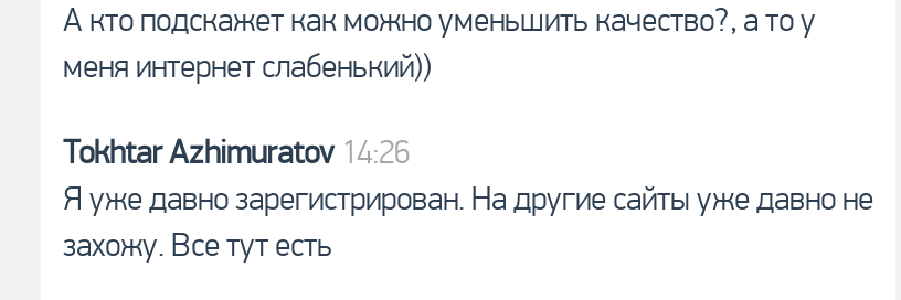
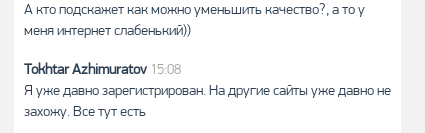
[63,139,410,172] Tokhtar Azhimuratov 14:26 -> [24,63,181,78] Tokhtar Azhimuratov 15:08

